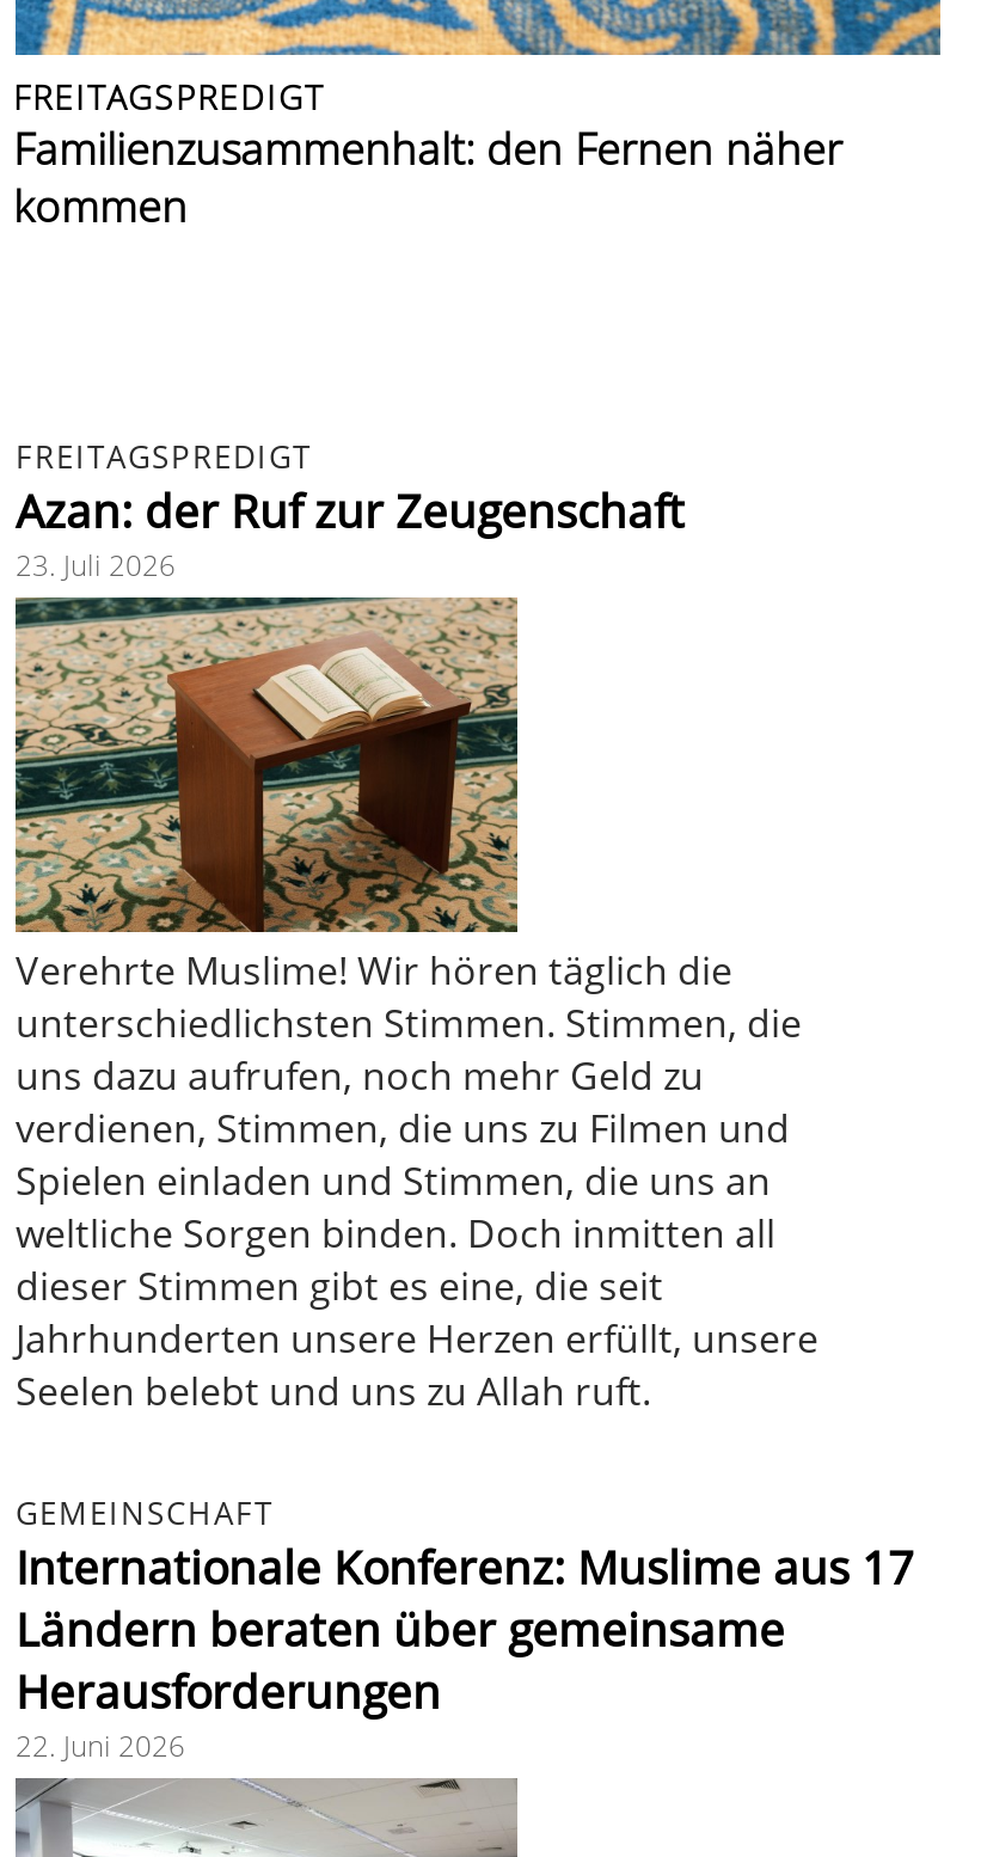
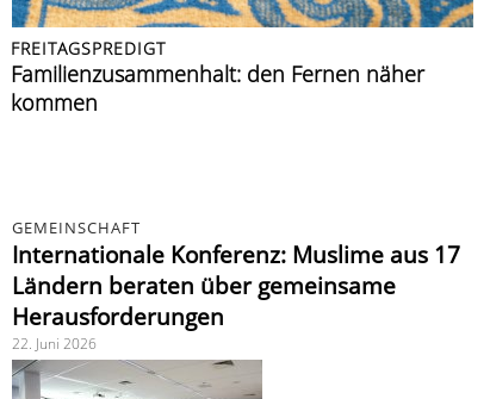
[16,434,685,585] FREITAGSPREDIGT | Azan: der Ruf zur Zeugenschaft | 23. Juli 2026 -> none
[13,595,818,1416] [image] | Verehrte Muslime! Wir hören täglich die | unterschiedlichsten Stimmen. Stimmen, die | uns dazu aufrufen, noch mehr Geld zu | verdienen, Stimmen, die uns zu Filmen und | Spielen einladen und Stimmen, die uns an | weltliche Sorgen binden. Doch inmitten all | dieser Stimmen gibt es eine, die seit | Jahrhunderten unsere Herzen erfüllt, unsere | Seelen belebt und uns zu Allah ruft. -> none

